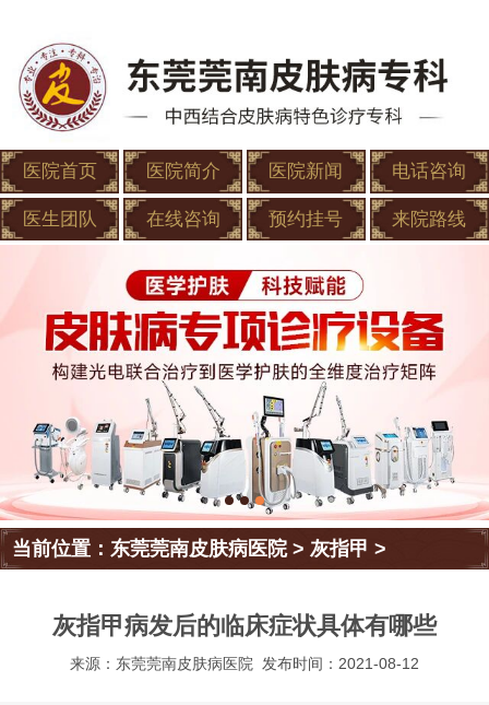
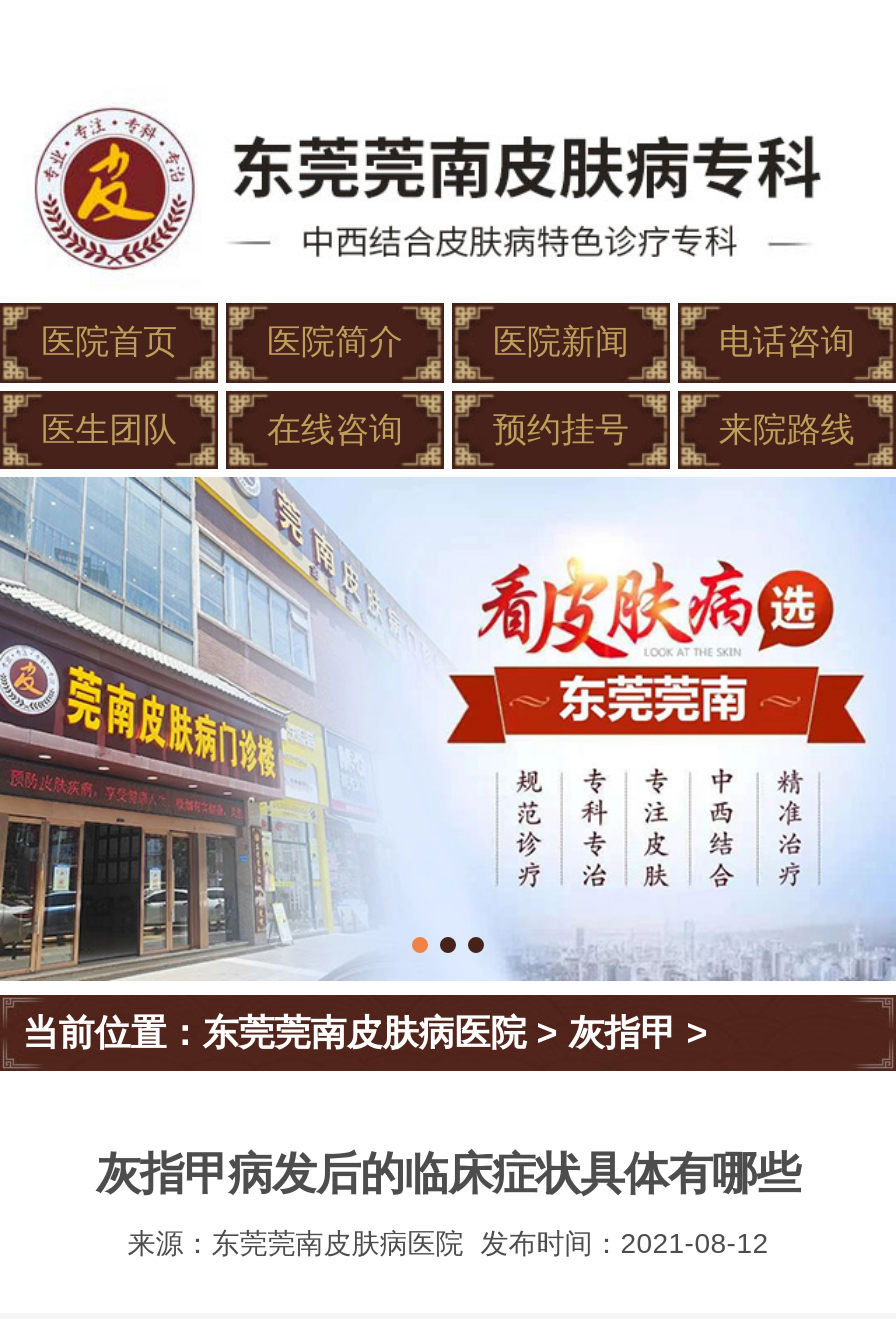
[3,245,486,520] [image] -> [6,475,890,983] [image]

